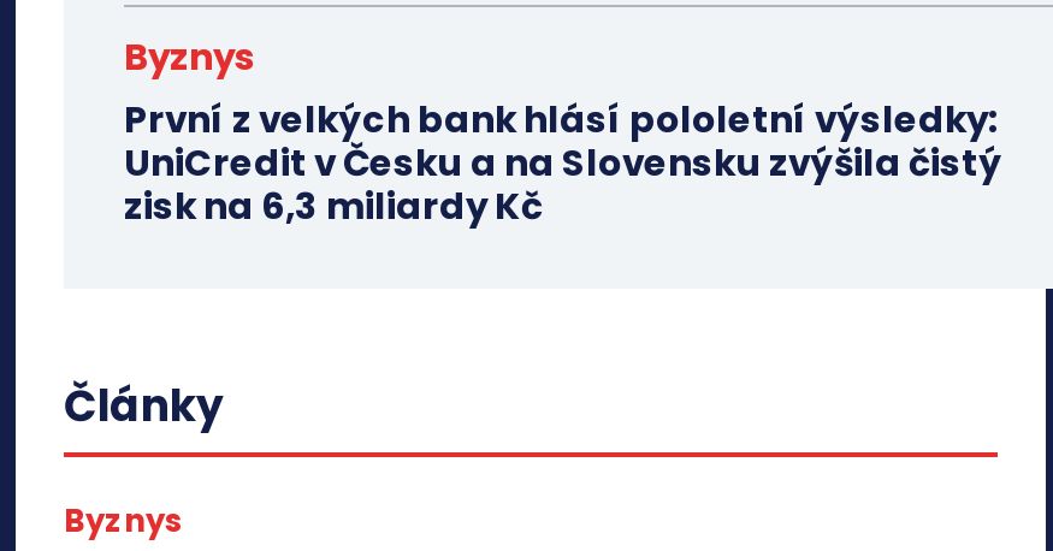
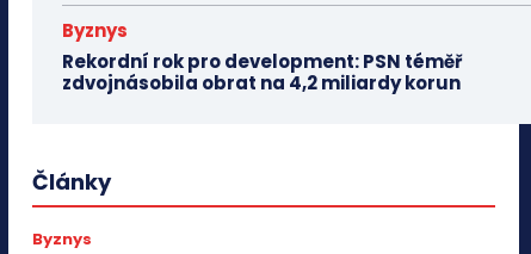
[124,95,1002,232] První z velkých bank hlásí pololetní výsledky: | UniCredit v Česku a na Slovensku zvýšila čistý | zisk na 6,3 miliardy Kč -> [62,49,462,96] Rekordní rok pro development: PSN téměř | zdvojnásobila obrat na 4,2 miliardy korun

